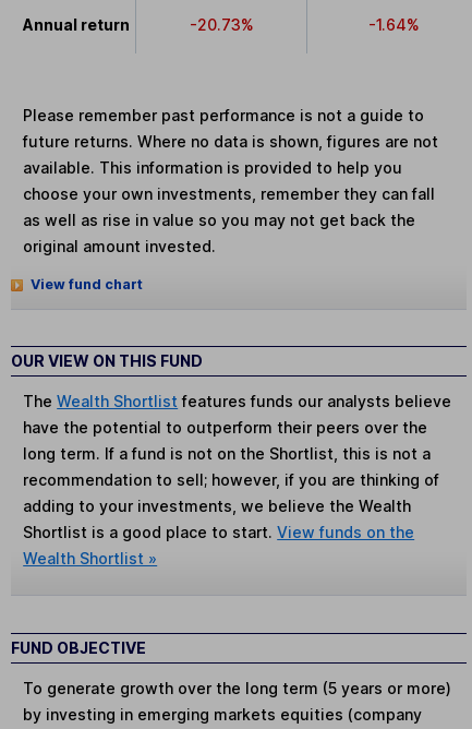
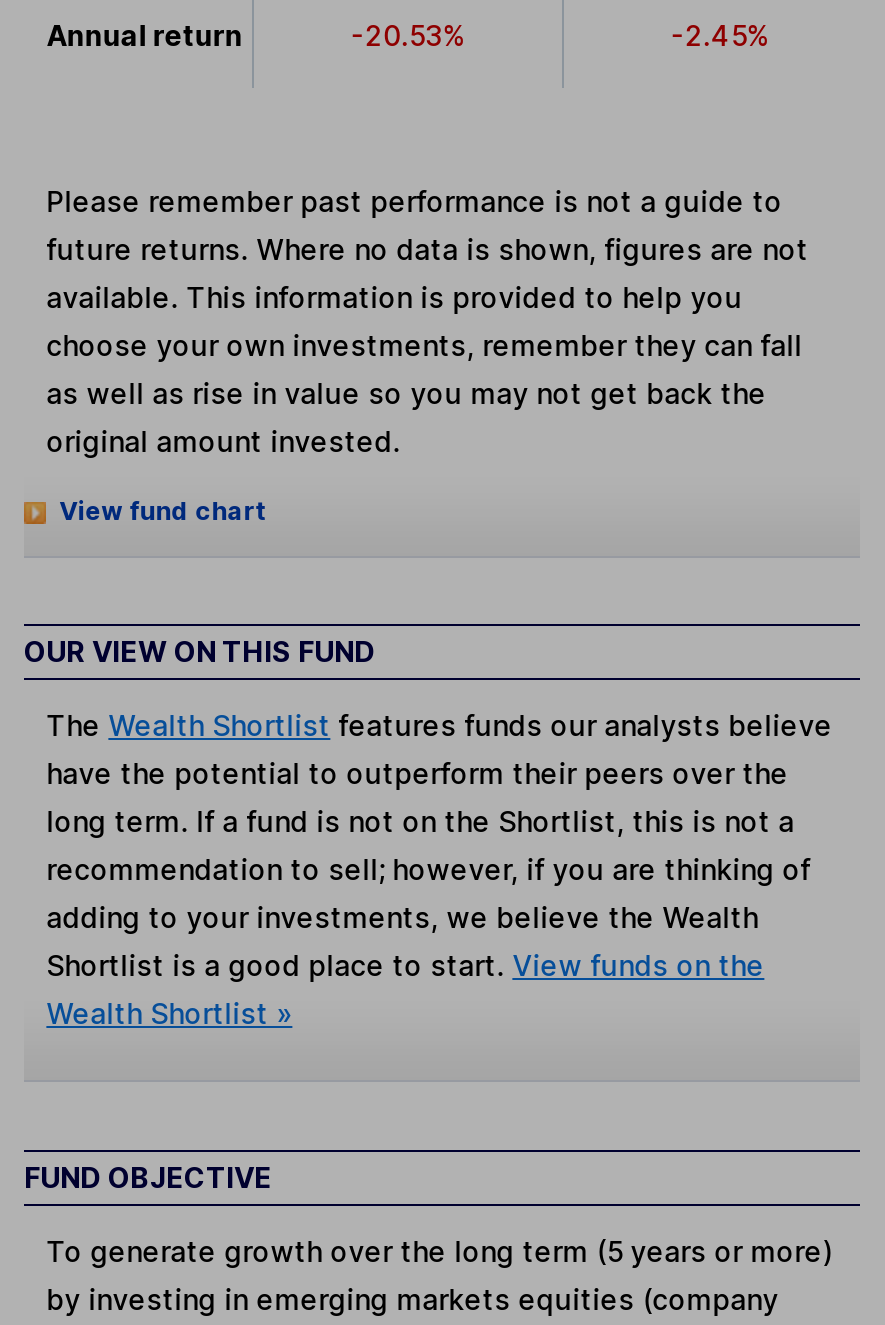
[190,15,254,34] -20.73% -> [351,18,467,52] -20.53%
[368,15,420,34] -1.64% -> [671,18,771,52] -2.45%

